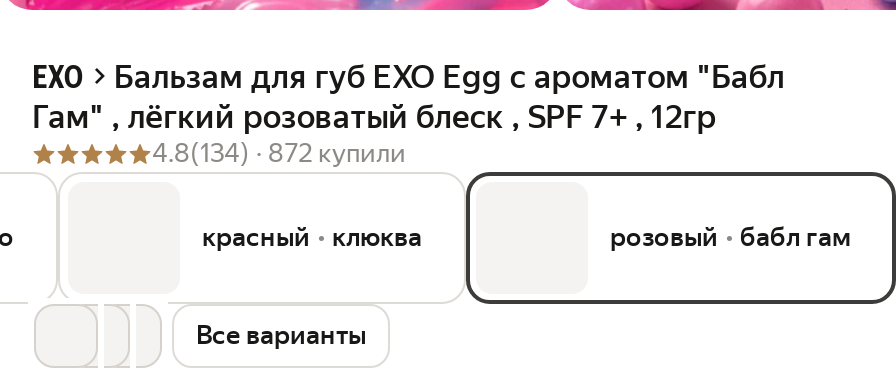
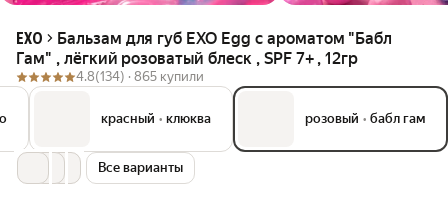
[152,138,406,168] 4.8(134) · 872 купили -> [76,69,204,84] 4.8(134) · 865 купили

